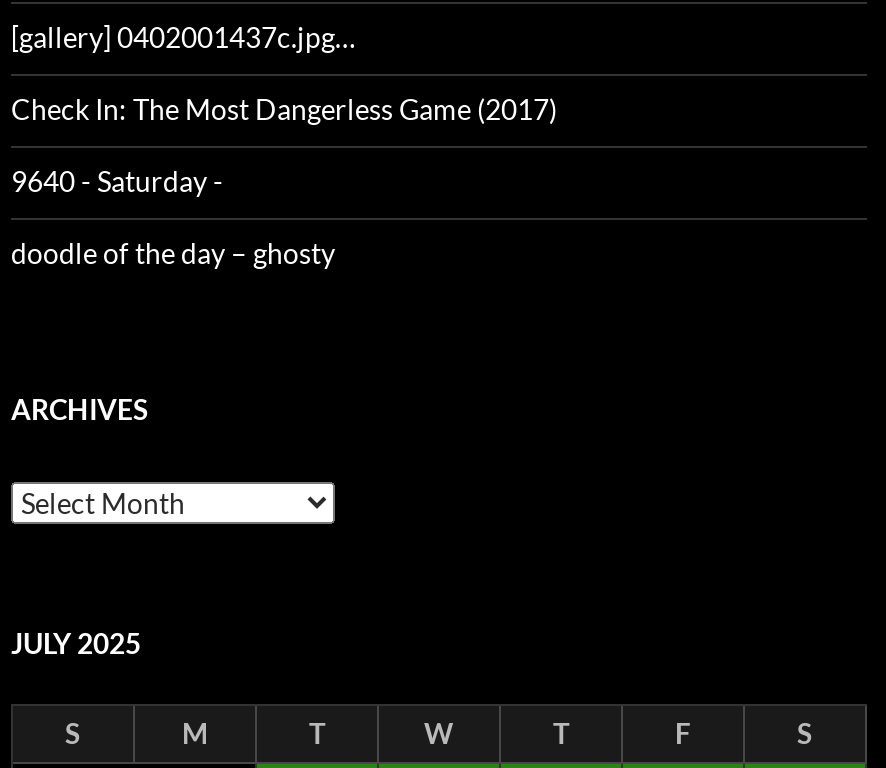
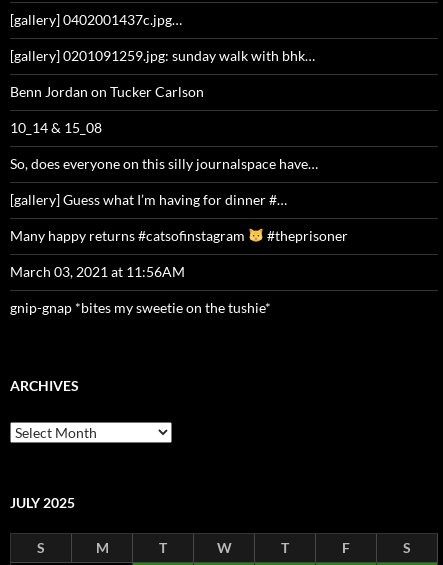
[11,91,557,269] Check In: The Most Dangerless Game (2017) | 9640 - Saturday - | doodle of the day – ghosty -> [10,47,348,316] [gallery] 0201091259.jpg: sunday walk with bhk… | Benn Jordan on Tucker Carlson | 10_14 & 15_08 | So, does everyone on this silly journalspace have… | [gallery] Guess what I’m having for dinner #… | Many happy returns #catsofinstagram | #theprisoner | March 03, 2021 at 11:56AM | gnip-gnap *bites my sweetie on the tushie*

